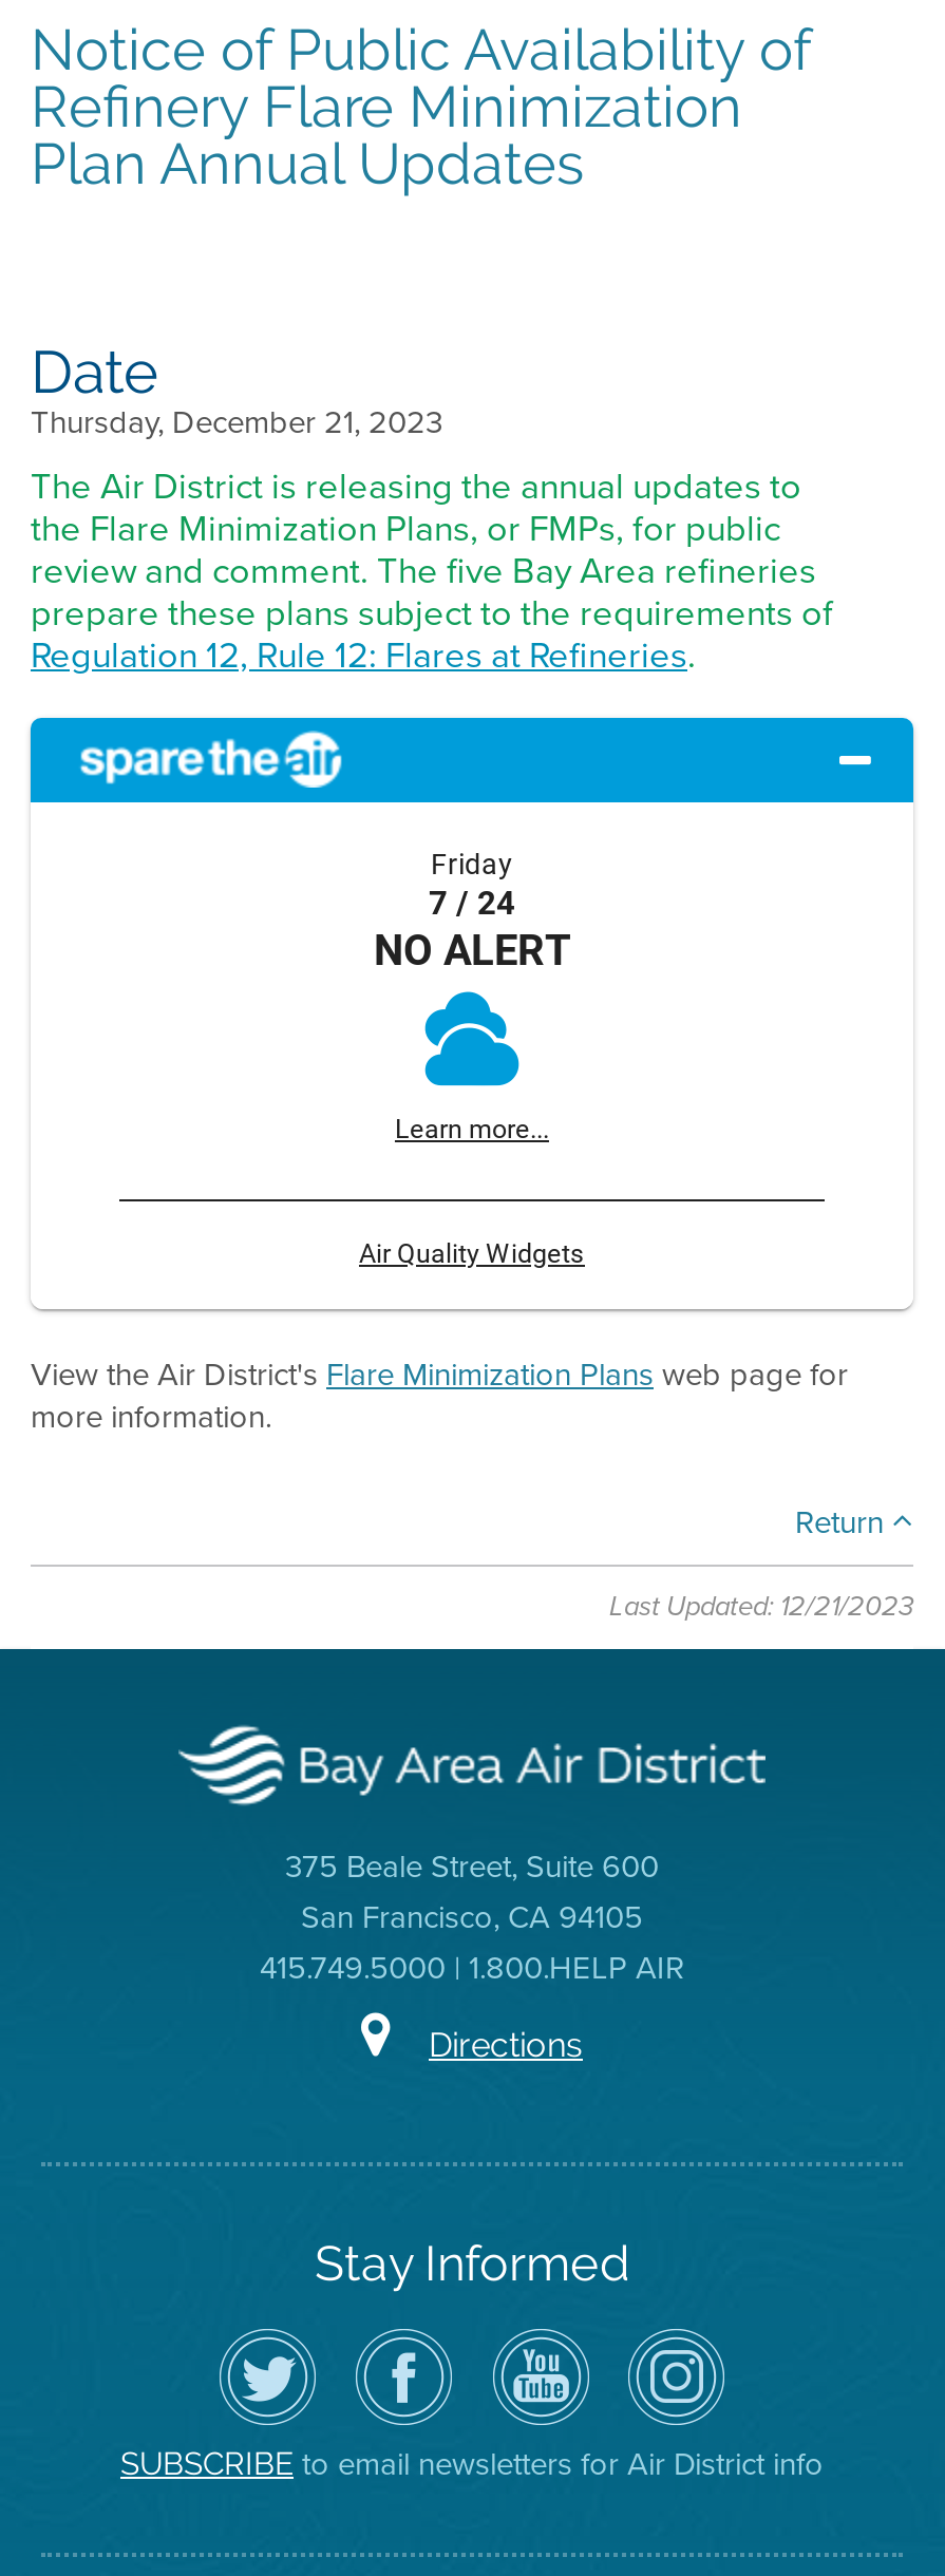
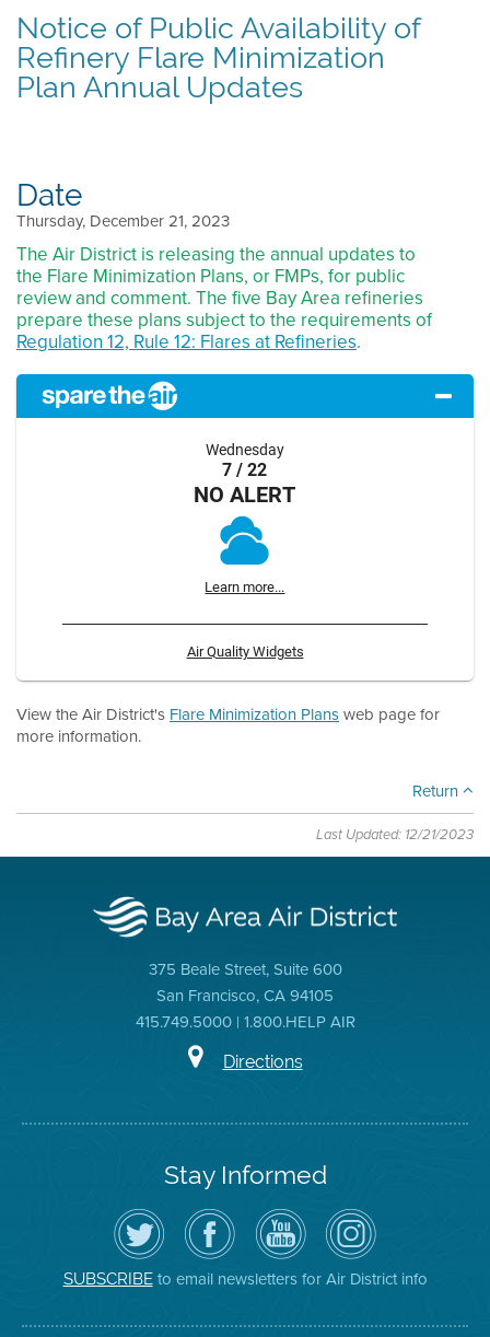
[429,845,515,923] Friday | 7 / 24 -> [206,440,284,480] Wednesday | 7 / 22

